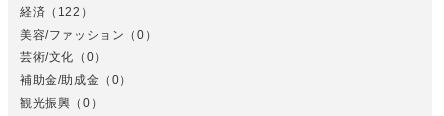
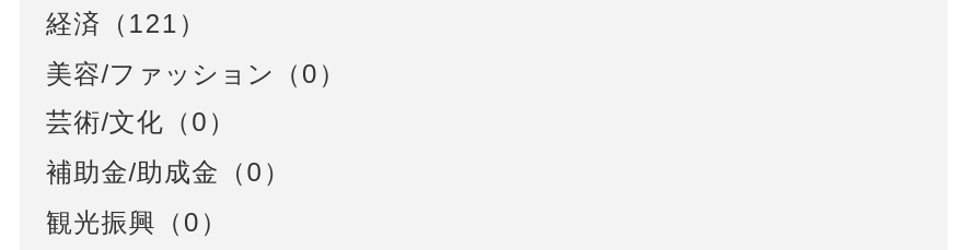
[20,5,93,19] 経済（122） -> [46,9,206,40] 経済（121）

